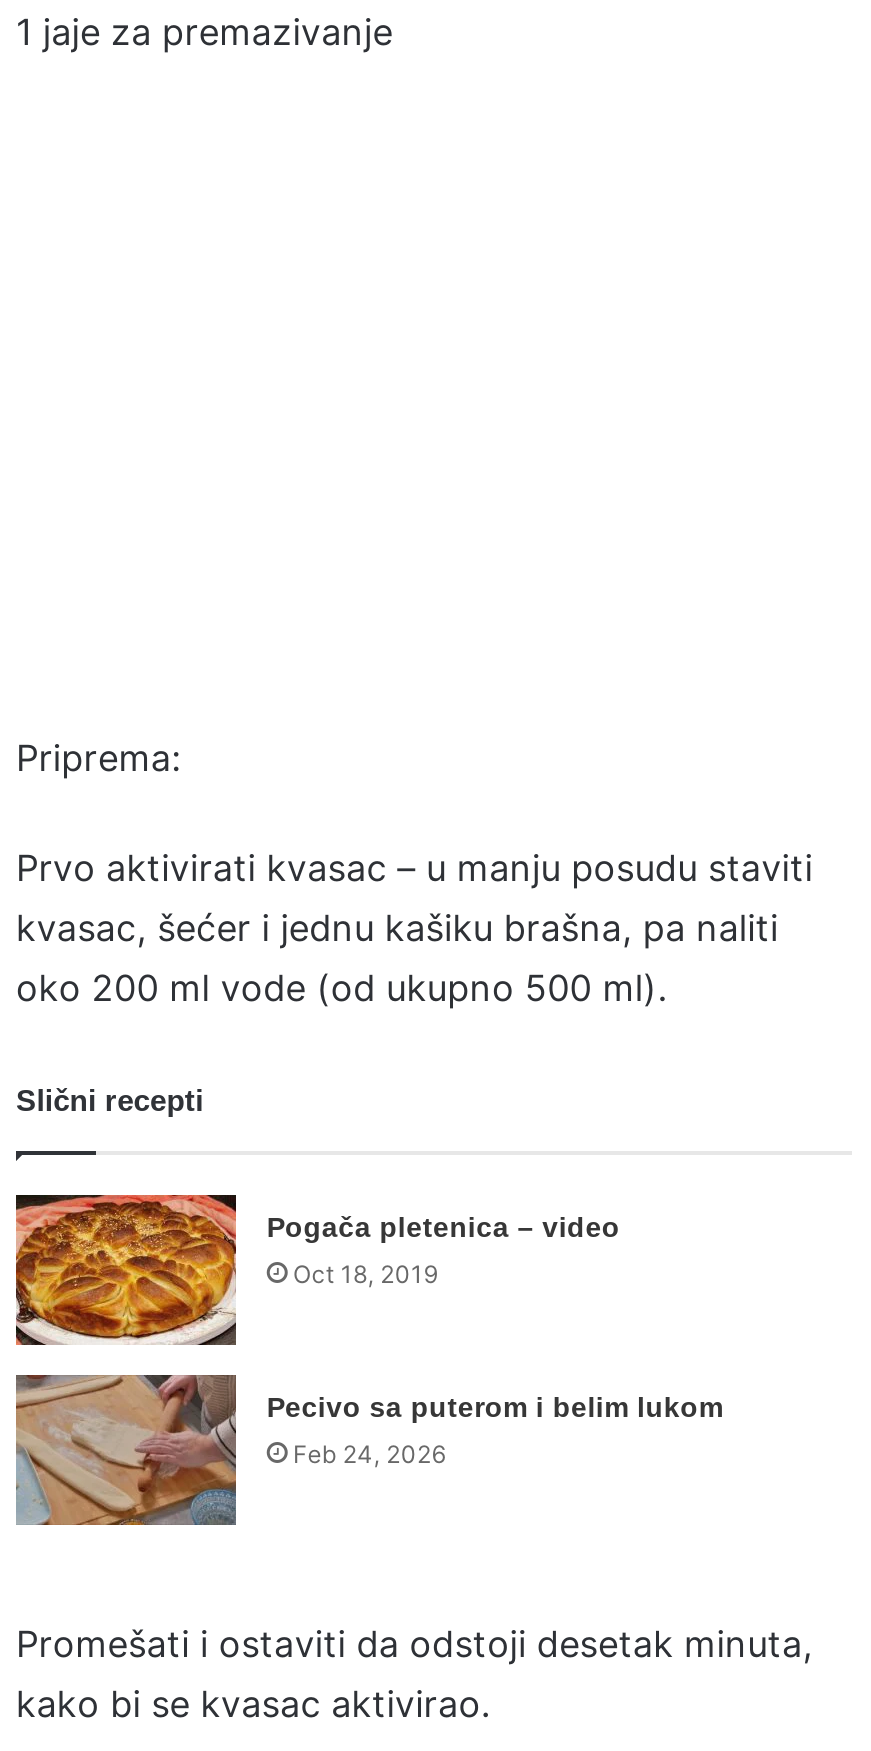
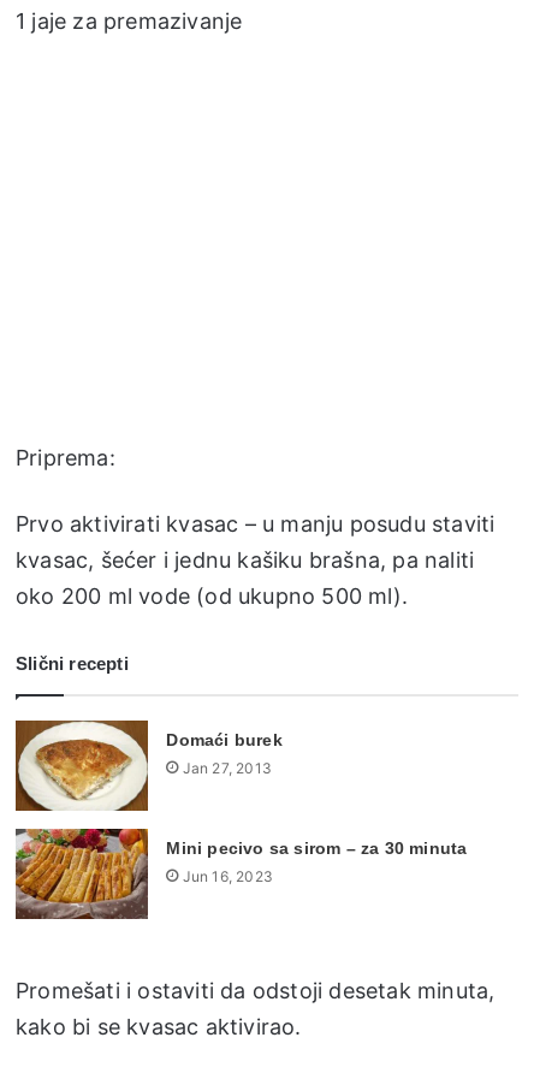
[14,1193,620,1347] [image] | Pogača pletenica – video -> [14,719,282,812] [image] | Domaći burek
[293,1258,438,1288] Oct 18, 2019 -> [182,759,272,777] Jan 27, 2013
[14,1373,723,1527] [image] | Pecivo sa puterom i belim lukom -> [14,828,467,920] [image] | Mini pecivo sa sirom – za 30 minuta
[293,1438,446,1468] Feb 24, 2026 -> [182,867,273,885] Jun 16, 2023

